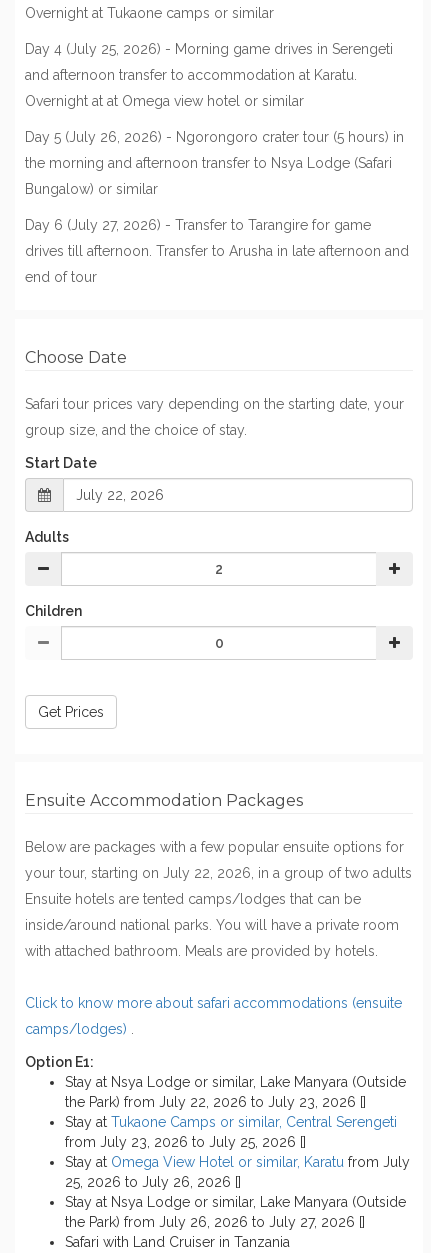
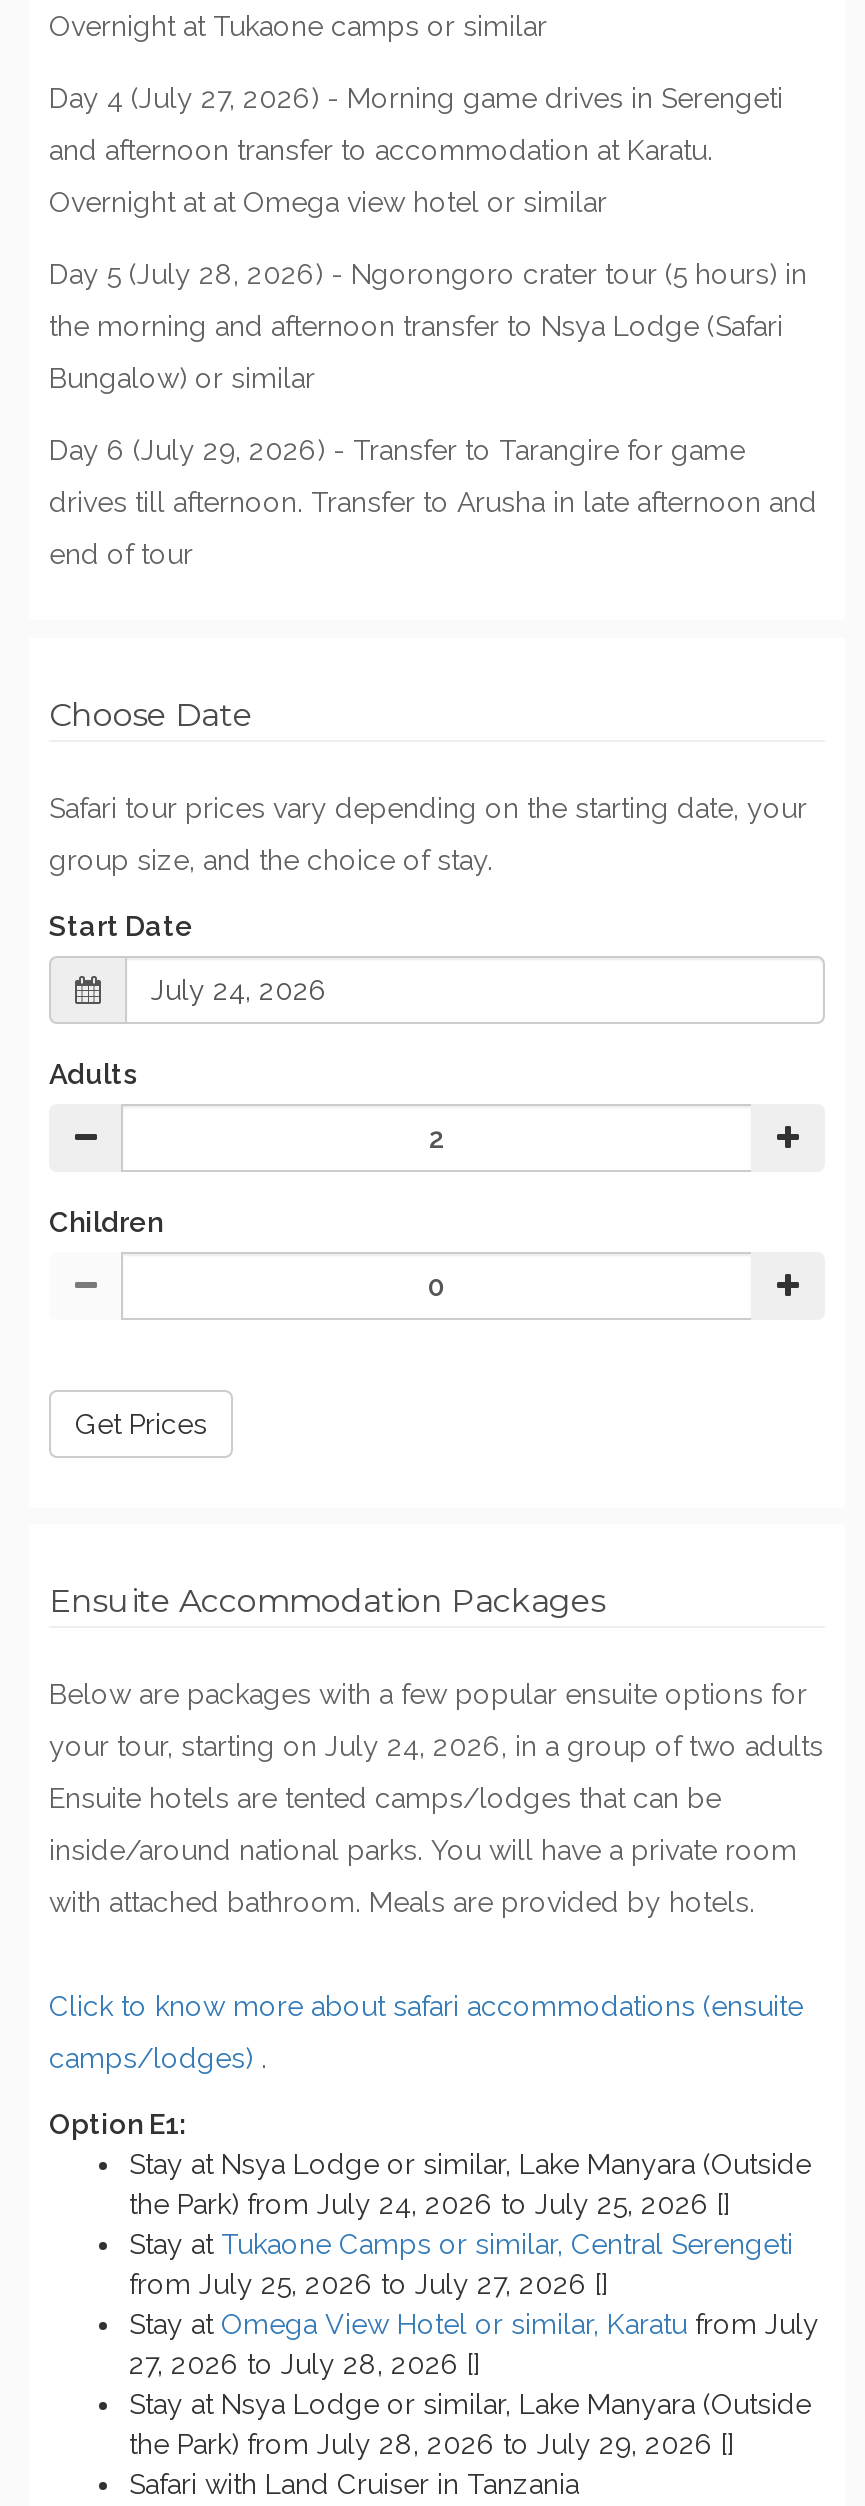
[25,41,393,57] Day 4 (July 25, 2026) - Morning game drives in Serengeti -> [49,83,783,115] Day 4 (July 27, 2026) - Morning game drives in Serengeti
[25,129,404,145] Day 5 (July 26, 2026) - Ngorongoro crater tour (5 hours) in -> [49,259,807,291] Day 5 (July 28, 2026) - Ngorongoro crater tour (5 hours) in
[25,217,371,233] Day 6 (July 27, 2026) - Transfer to Tarangire for game -> [49,435,745,467] Day 6 (July 29, 2026) - Transfer to Tarangire for game
[25,865,412,881] your tour, starting on July 22, 2026, in a group of two adults -> [49,1730,823,1762] your tour, starting on July 24, 2026, in a group of two adults
[65,1094,366,1110] the Park) from July 22, 2026 to July 23, 2026 [] -> [129,2188,729,2220] the Park) from July 24, 2026 to July 25, 2026 []
[65,1134,306,1150] from July 23, 2026 to July 25, 2026 [] -> [129,2268,607,2300] from July 25, 2026 to July 27, 2026 []
[65,1174,241,1190] 25, 2026 to July 26, 2026 [] -> [129,2348,479,2380] 27, 2026 to July 28, 2026 []
[65,1214,365,1230] the Park) from July 26, 2026 to July 27, 2026 [] -> [129,2428,733,2460] the Park) from July 28, 2026 to July 29, 2026 []

